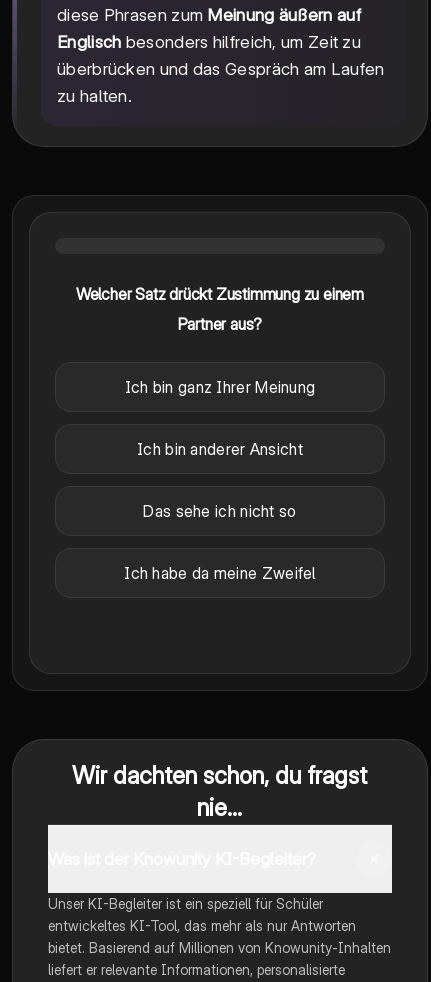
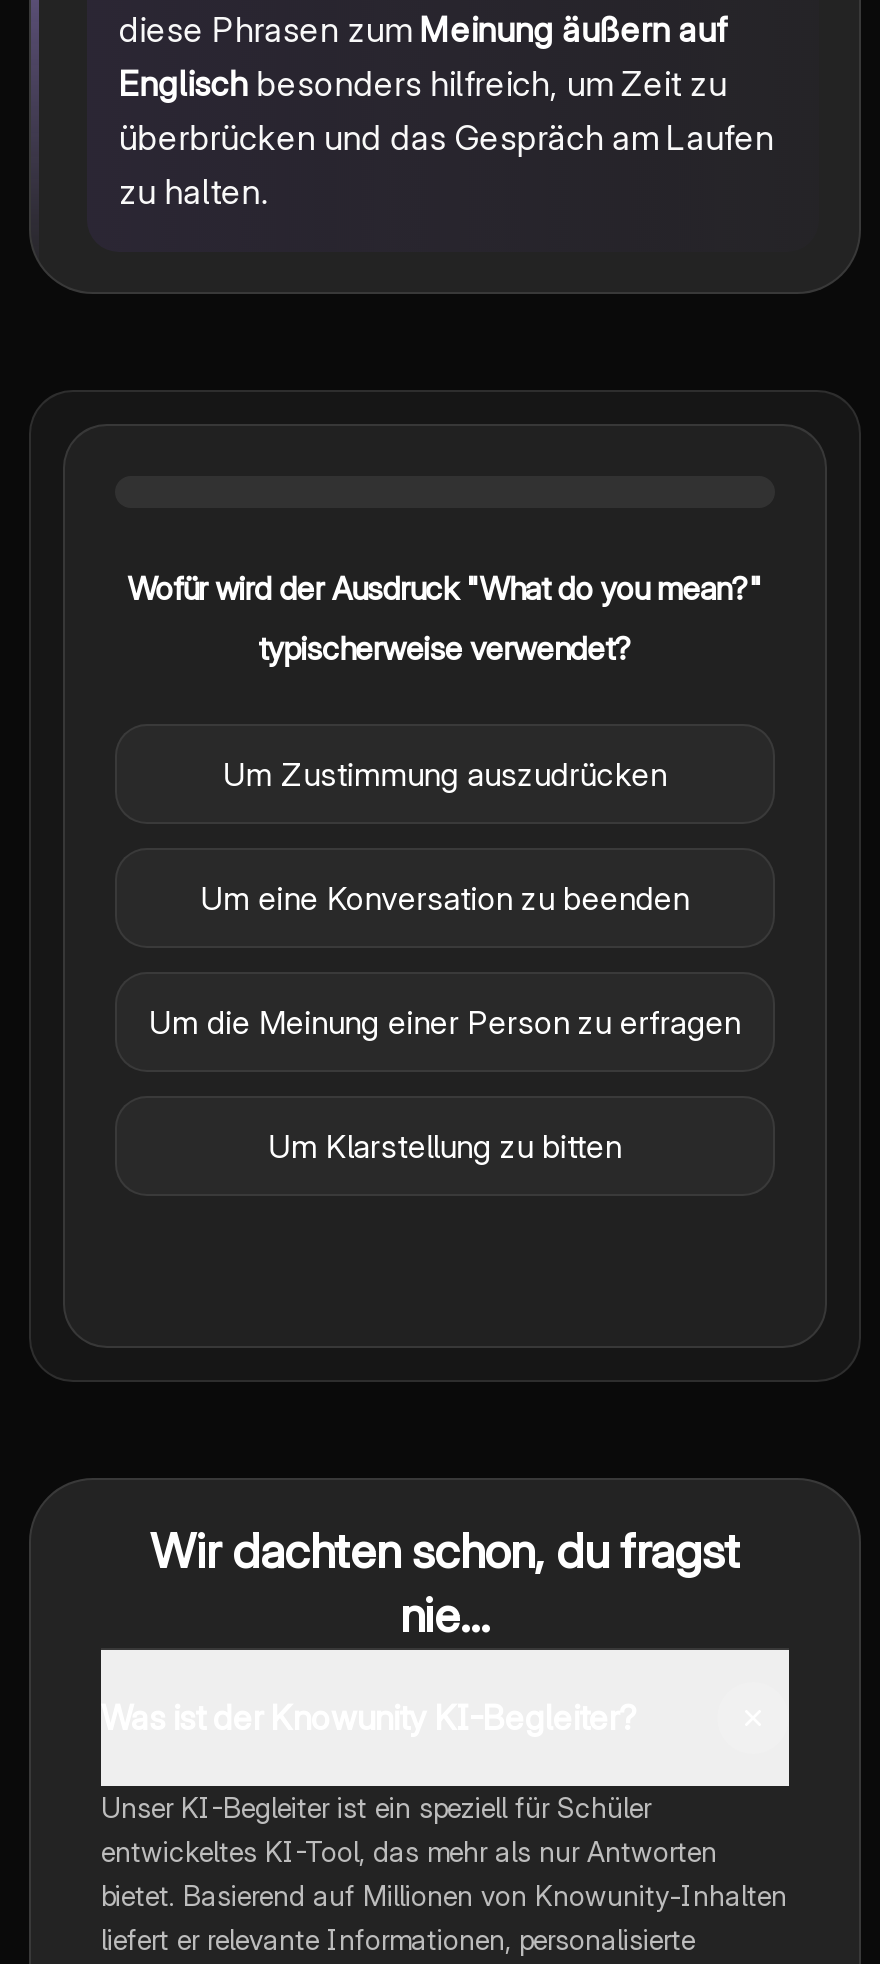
[76,284,364,304] Welcher Satz drückt Zustimmung zu einem -> [128,569,762,609] Wofür wird der Ausdruck "What do you mean?"
[178,314,262,334] Partner aus? -> [258,629,632,669] typischerweise verwendet?
[125,377,315,397] Ich bin ganz Ihrer Meinung -> [223,755,667,795] Um Zustimmung auszudrücken
[137,439,303,459] Ich bin anderer Ansicht -> [201,879,689,919] Um eine Konversation zu beenden
[143,501,297,521] Das sehe ich nicht so -> [149,1003,741,1043] Um die Meinung einer Person zu erfragen
[124,563,316,583] Ich habe da meine Zweifel -> [269,1127,621,1167] Um Klarstellung zu bitten

